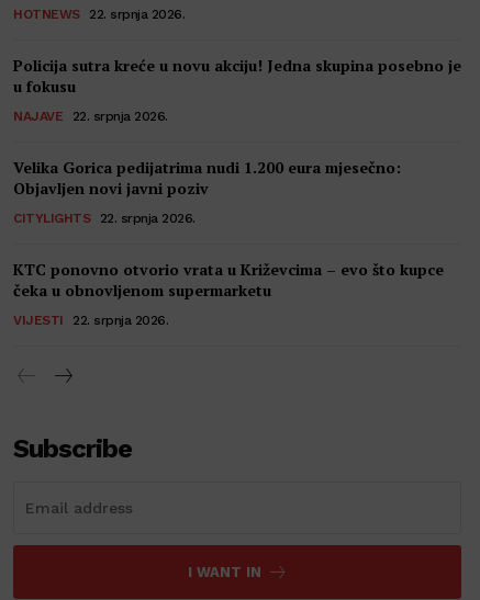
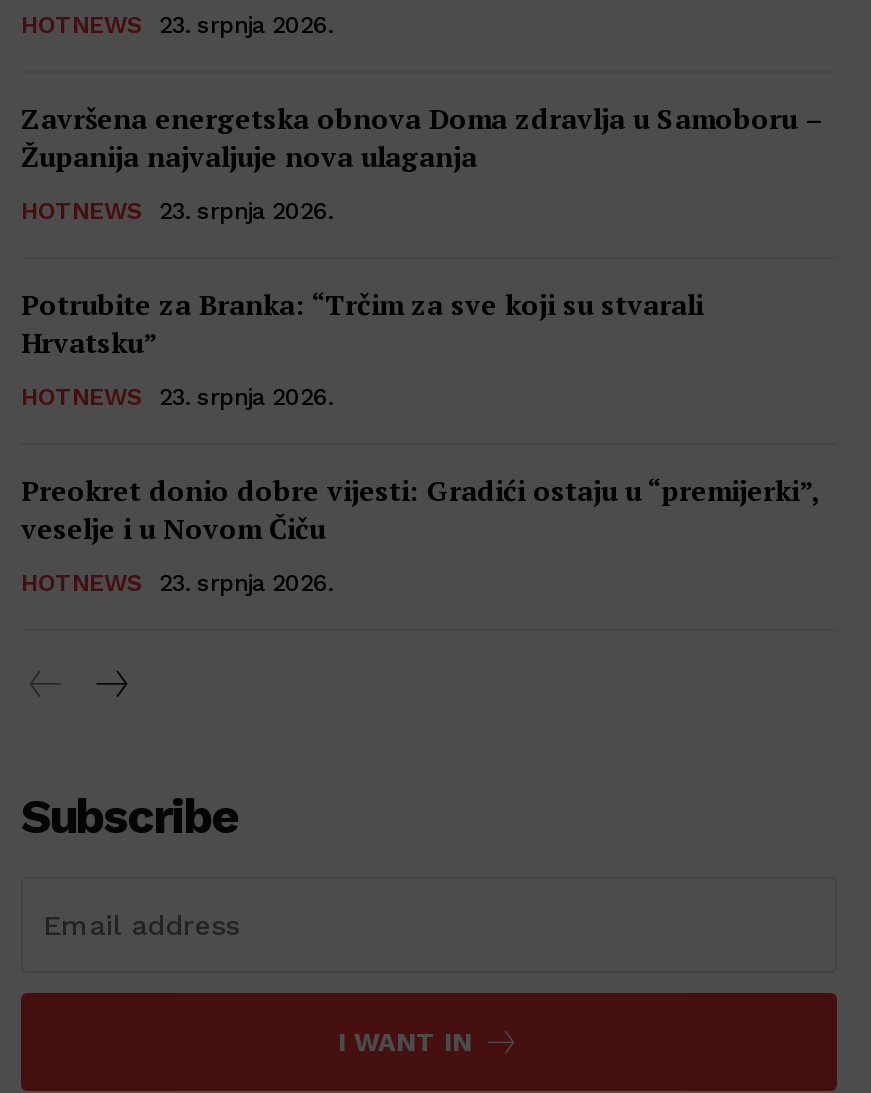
[13,7,185,22] HOTNEWS 22. srpnja 2026. -> [21,12,333,40] HOTNEWS 23. srpnja 2026.
[13,55,461,97] Policija sutra kreće u novu akciju! Jedna skupina posebno je | u fokusu -> [21,100,823,176] Završena energetska obnova Doma zdravlja u Samoboru – | Županija najvaljuje nova ulaganja
[13,109,168,124] NAJAVE | 22. srpnja 2026. -> [21,198,333,226] HOTNEWS | 23. srpnja 2026.
[13,157,401,199] Velika Gorica pedijatrima nudi 1.200 eura mjesečno: | Objavljen novi javni poziv -> [21,286,703,362] Potrubite za Branka: “Trčim za sve koji su stvarali | Hrvatsku”
[13,211,195,226] CITYLIGHTS | 22. srpnja 2026. -> [21,384,333,412] HOTNEWS | 23. srpnja 2026.
[13,259,444,301] KTC ponovno otvorio vrata u Križevcima – evo što kupce | čeka u obnovljenom supermarketu -> [21,472,819,548] Preokret donio dobre vijesti: Gradići ostaju u “premijerki”, | veselje i u Novom Čiču
[13,313,168,328] VIJESTI | 22. srpnja 2026. -> [21,570,333,598] HOTNEWS | 23. srpnja 2026.

